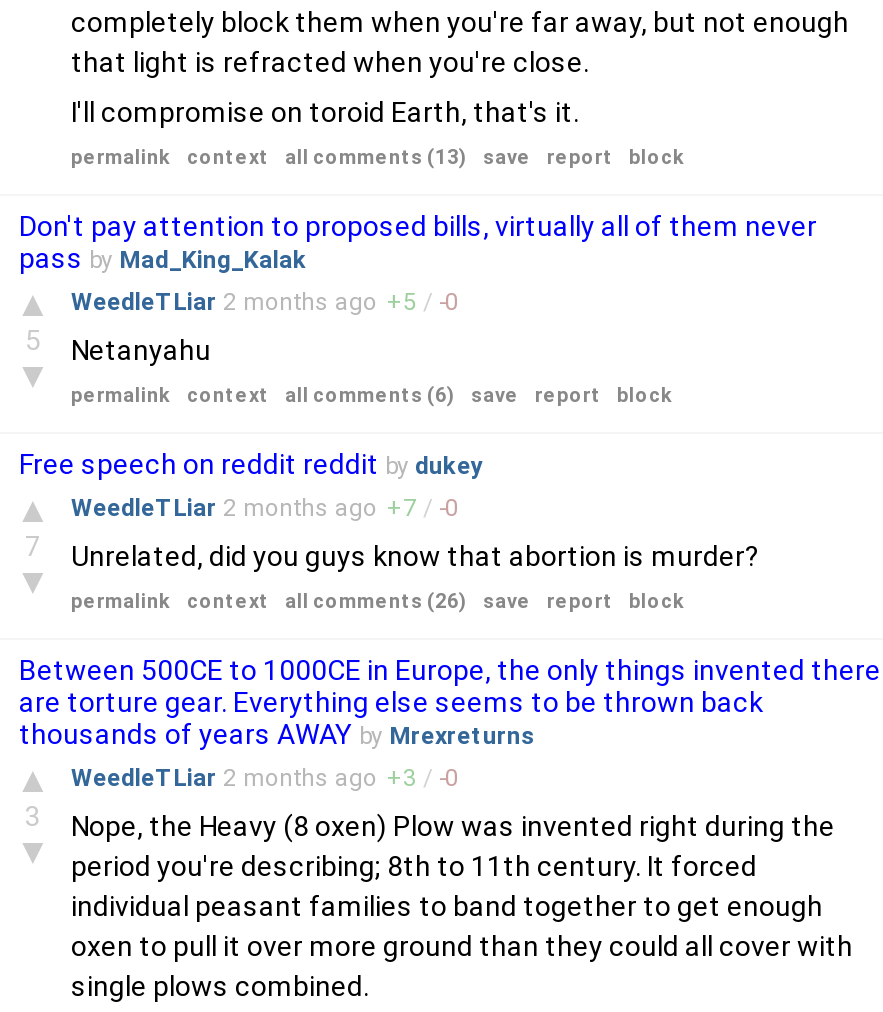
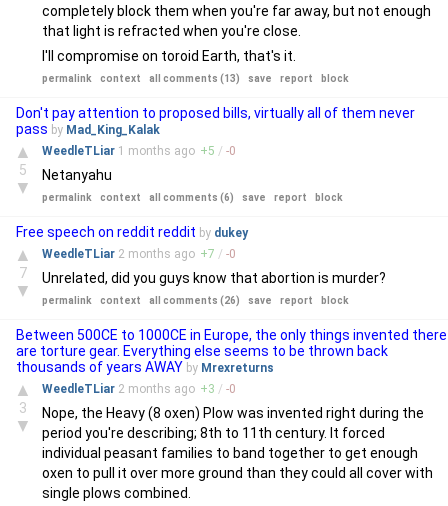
[71,288,459,316] WeedleTLiar 2 months ago + 5 / - 0 -> [42,144,236,158] WeedleTLiar 1 months ago + 5 / - 0

